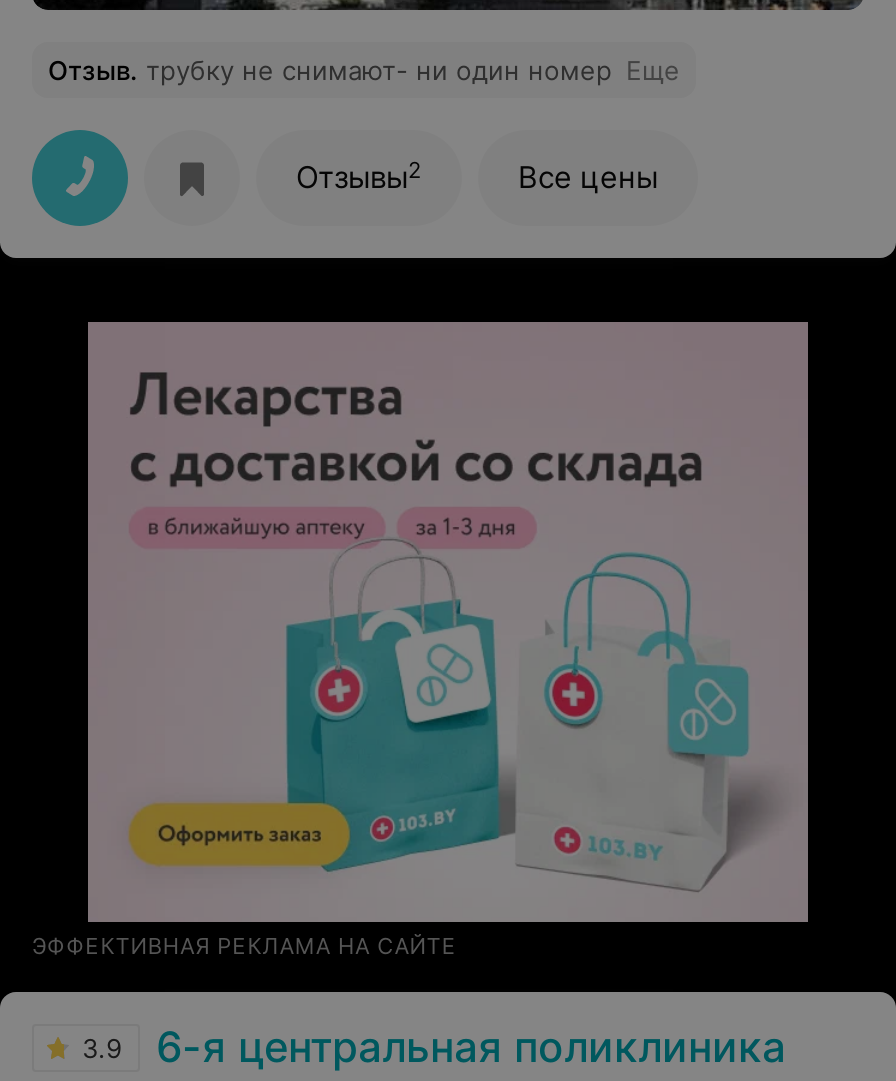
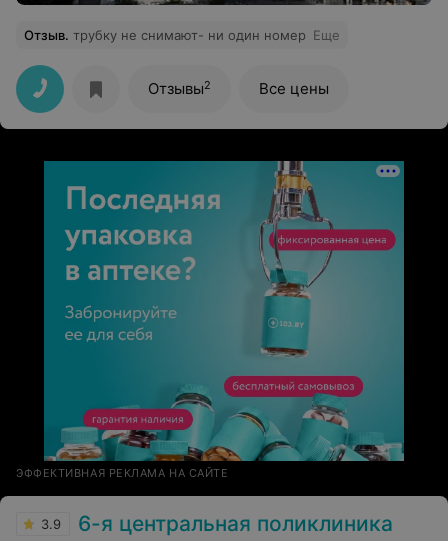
[86,320,810,924] [image] -> [43,160,405,462] [image]

